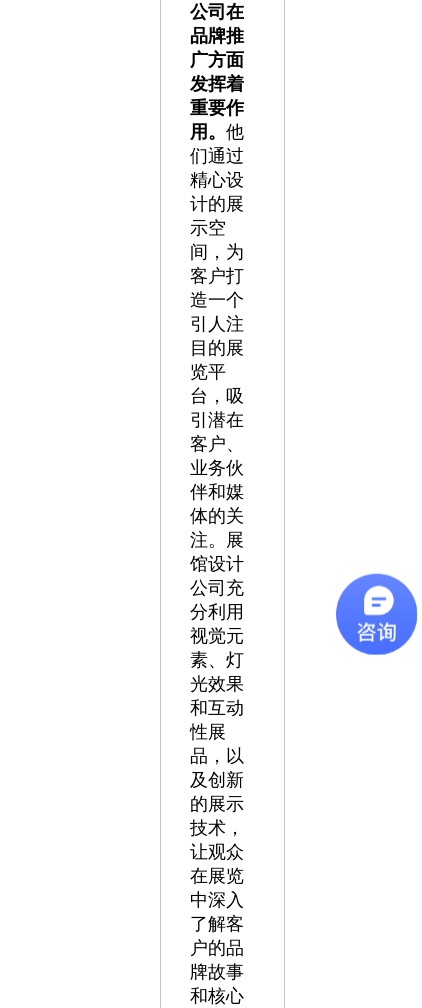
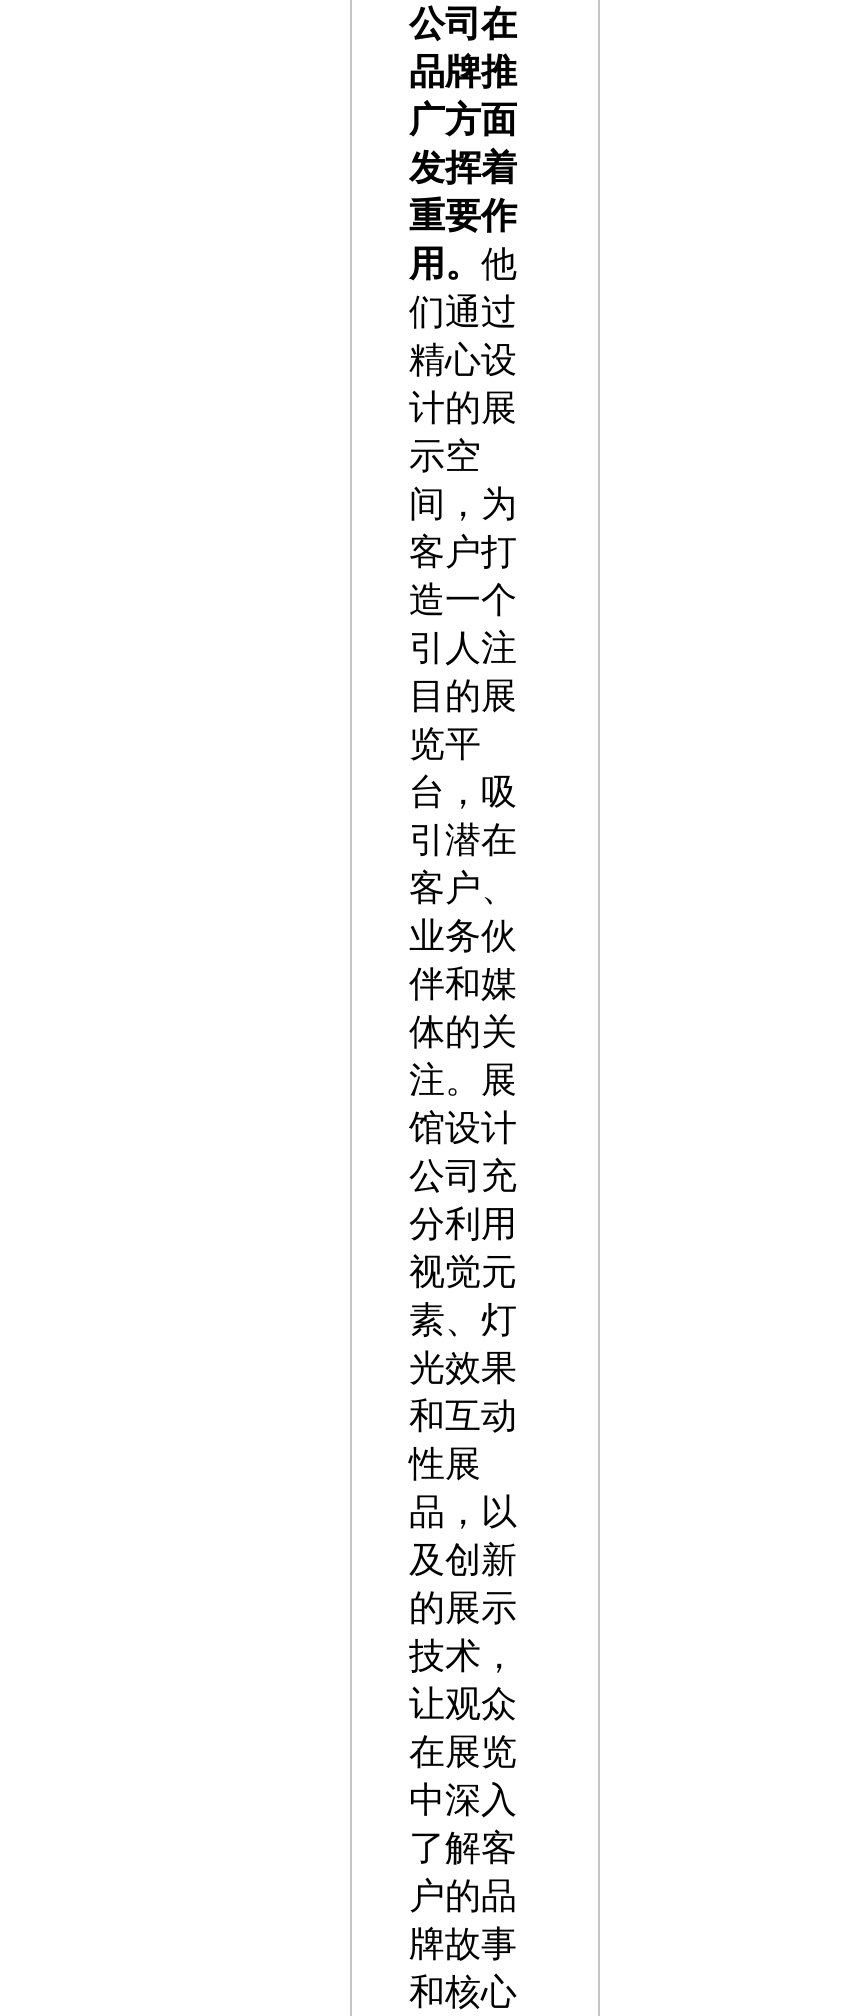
[335,572,418,656] [image] -> none

